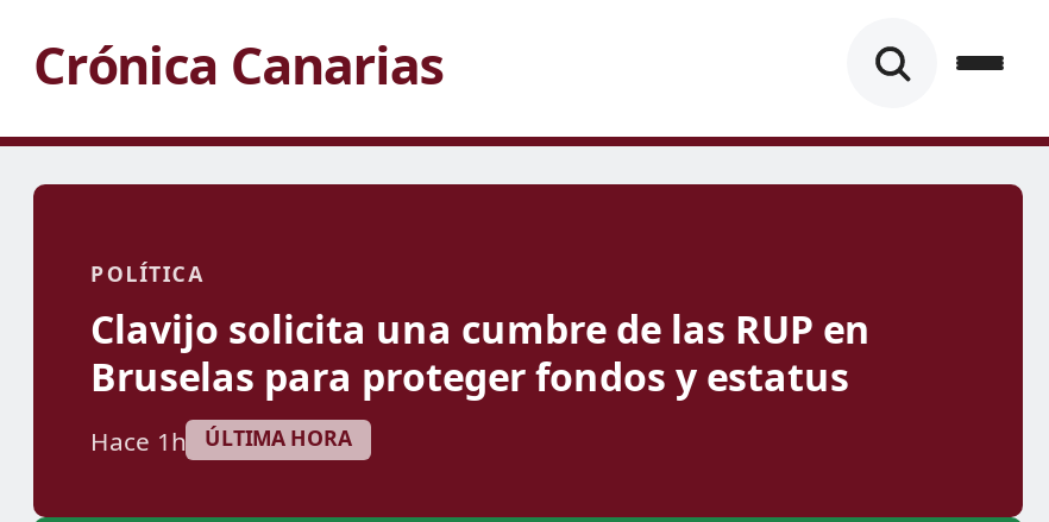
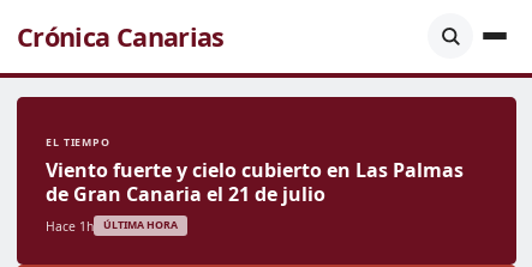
[90,260,871,403] POLÍTICA | Clavijo solicita una cumbre de las RUP en | Bruselas para proteger fondos y estatus -> [46,135,464,207] EL TIEMPO | Viento fuerte y cielo cubierto en Las Palmas | de Gran Canaria el 21 de julio

